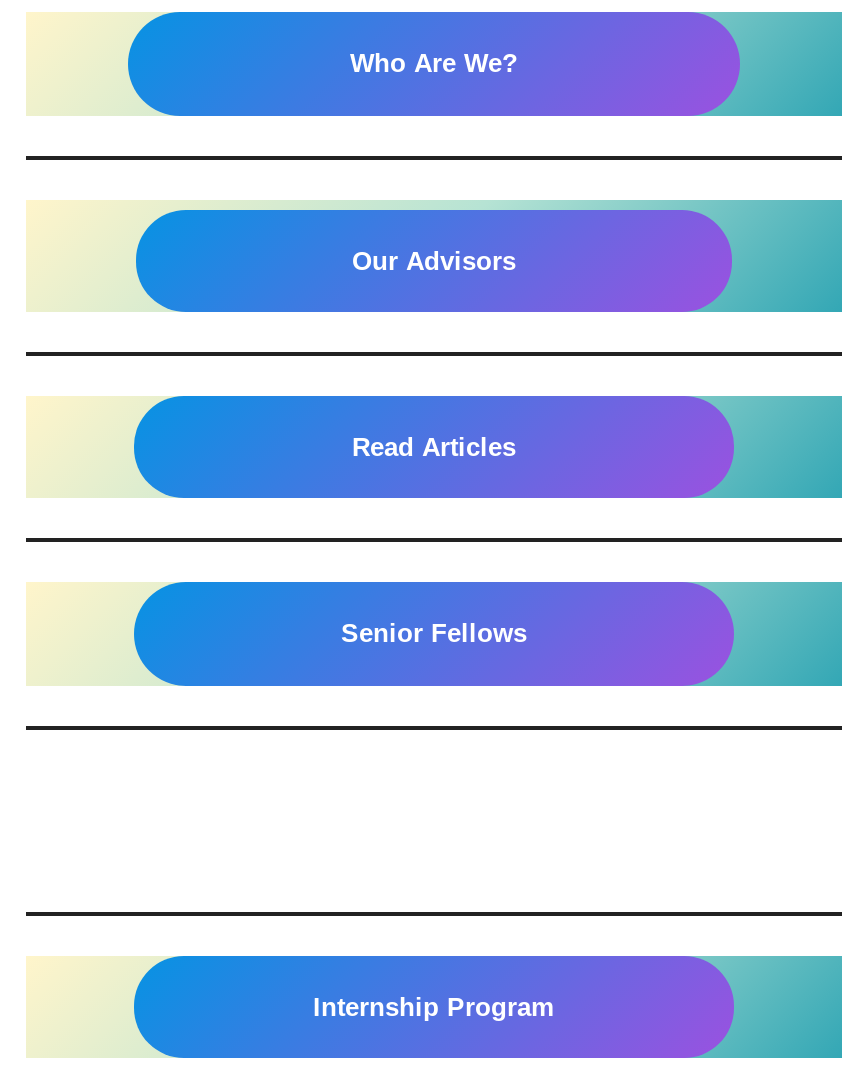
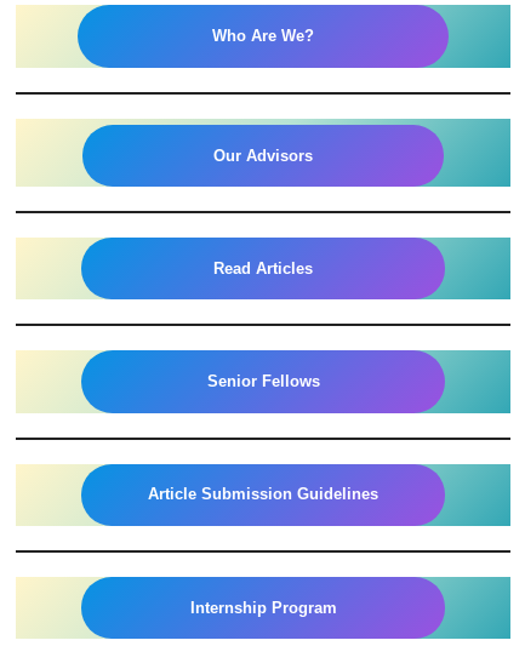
none -> [16,463,512,527] [image] | Article Submission Guidelines

